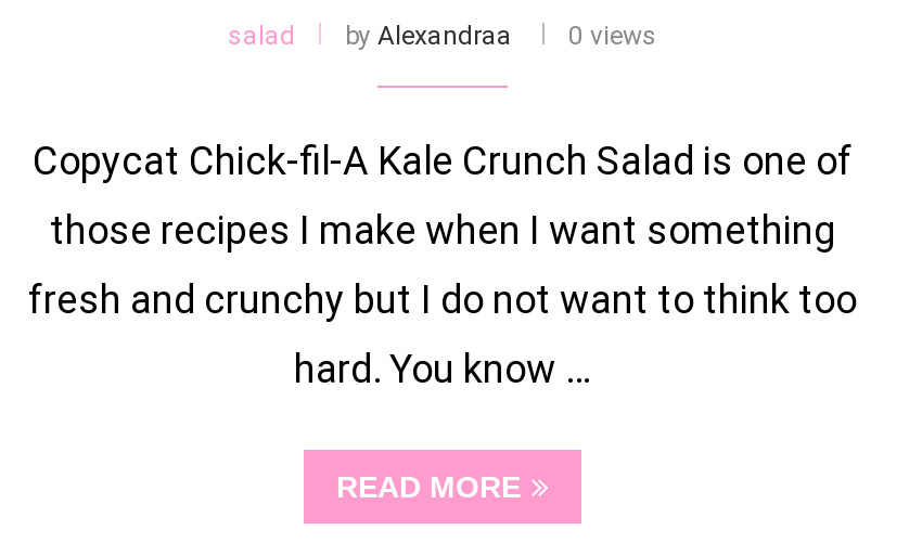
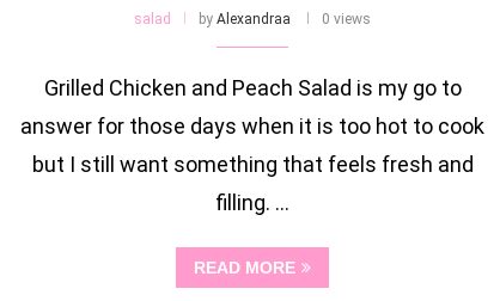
[33,138,853,183] Copycat Chick-fil-A Kale Crunch Salad is one of -> [44,75,461,100] Grilled Chicken and Peach Salad is my go to
[50,207,835,253] those recipes I make when I want something -> [20,114,484,139] answer for those days when it is too hot to cook
[28,277,857,322] fresh and crunchy but I do not want to think too -> [32,152,473,177] but I still want something that feels fresh and
[294,346,591,391] hard. You know … -> [215,190,289,215] filling. …

